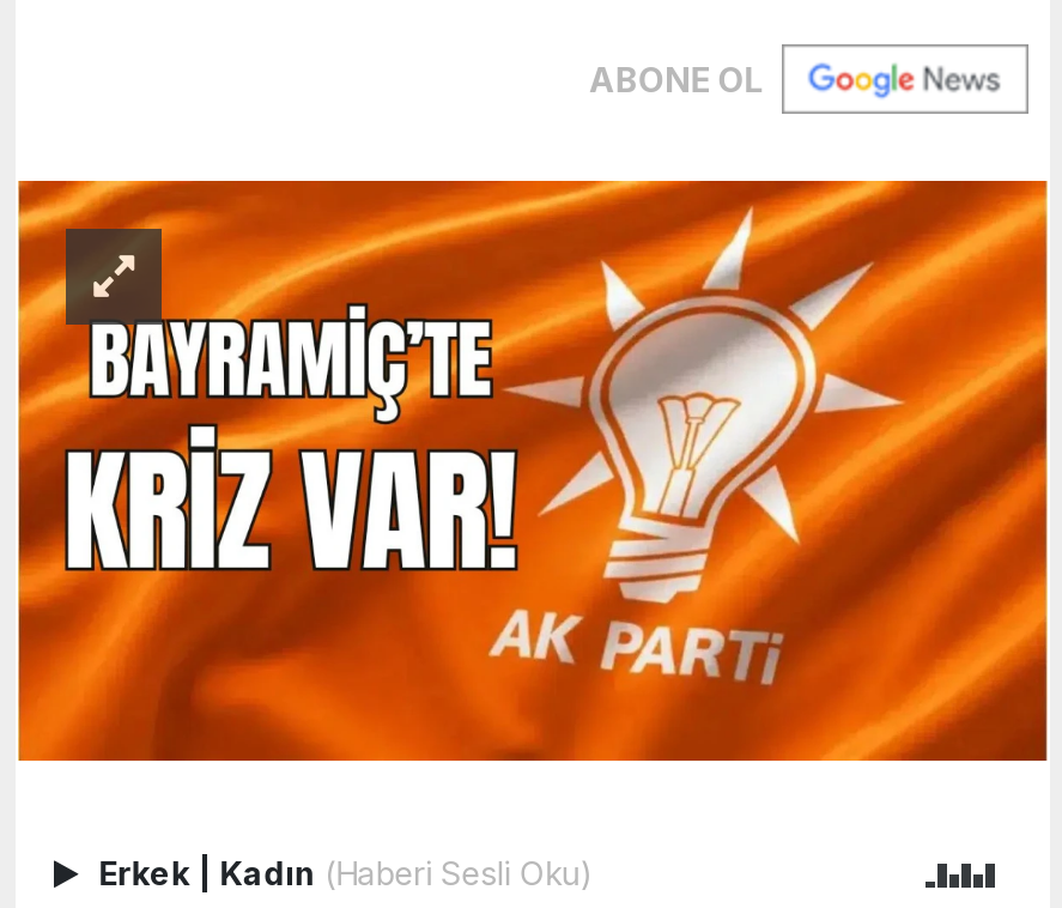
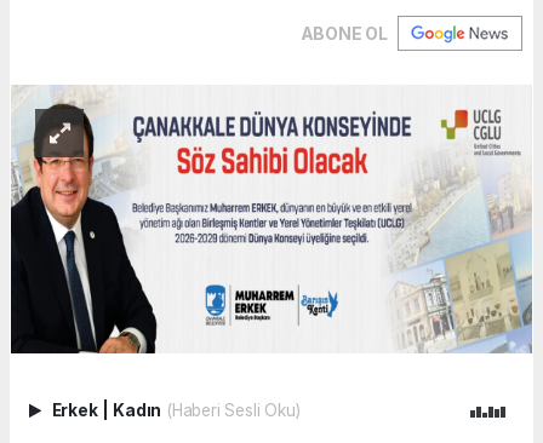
[16,178,1050,763] [image] -> [10,85,532,355] [image]

